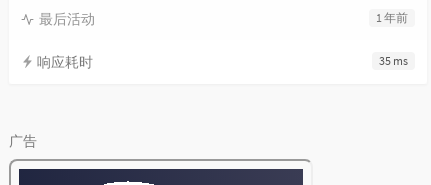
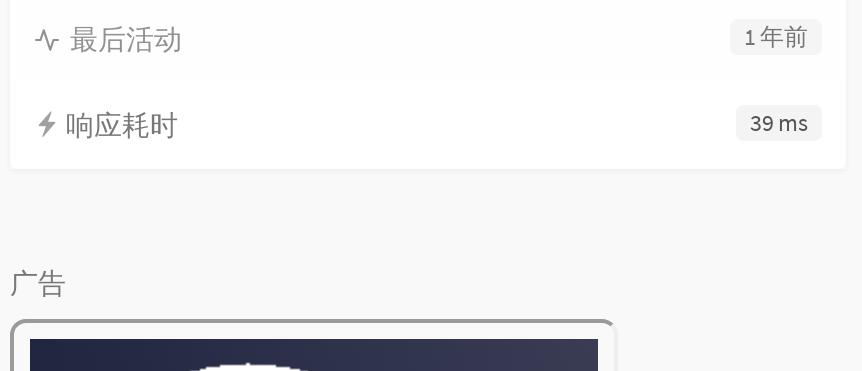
[379,53,408,68] 35 ms -> [750,107,808,137] 39 ms

